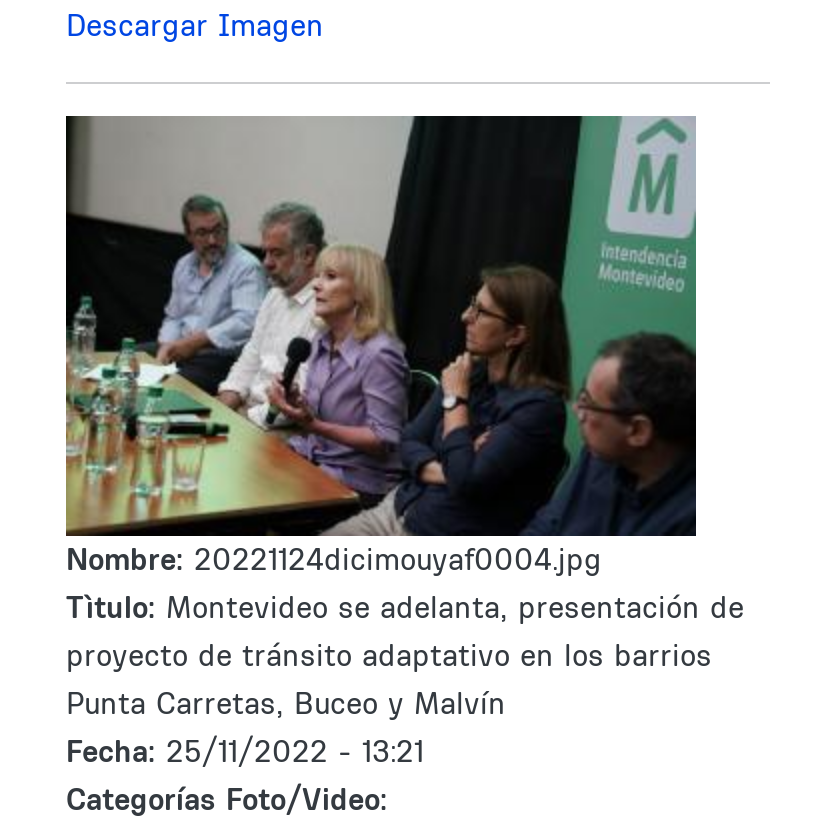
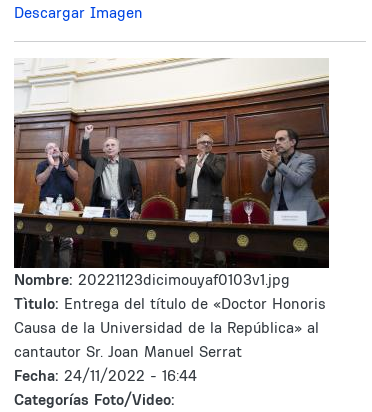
[64,114,744,770] [image] | Nombre: 20221124dicimouyaf0004.jpg | Tìtulo: Montevideo se adelanta, presentación de | proyecto de tránsito adaptativo en los barrios | Punta Carretas, Buceo y Malvín | Fecha: 25/11/2022 - 13:21 -> [13,58,329,385] [image] | Nombre: 20221123dicimouyaf0103v1.jpg | Tìtulo: Entrega del título de «Doctor Honoris | Causa de la Universidad de la República» al | cantautor Sr. Joan Manuel Serrat | Fecha: 24/11/2022 - 16:44

